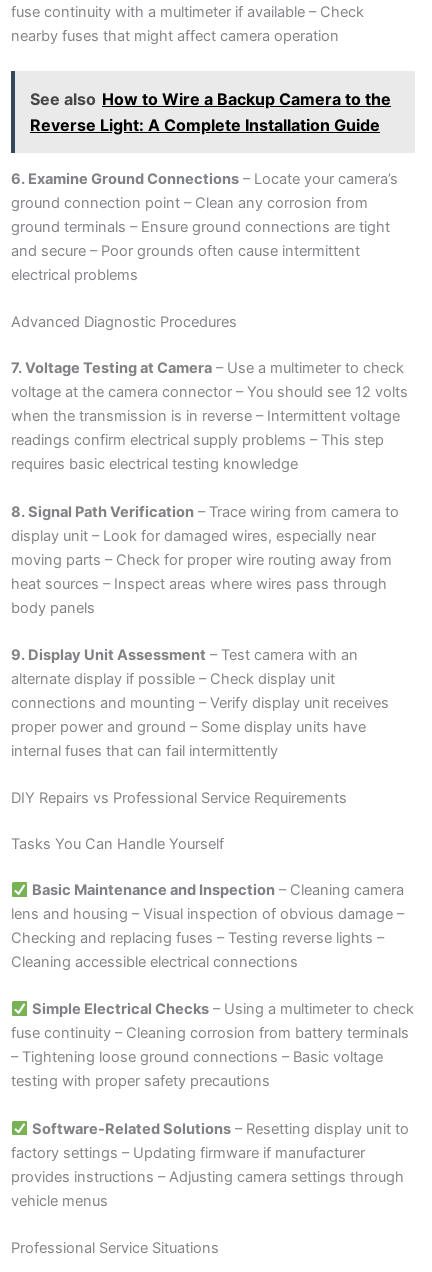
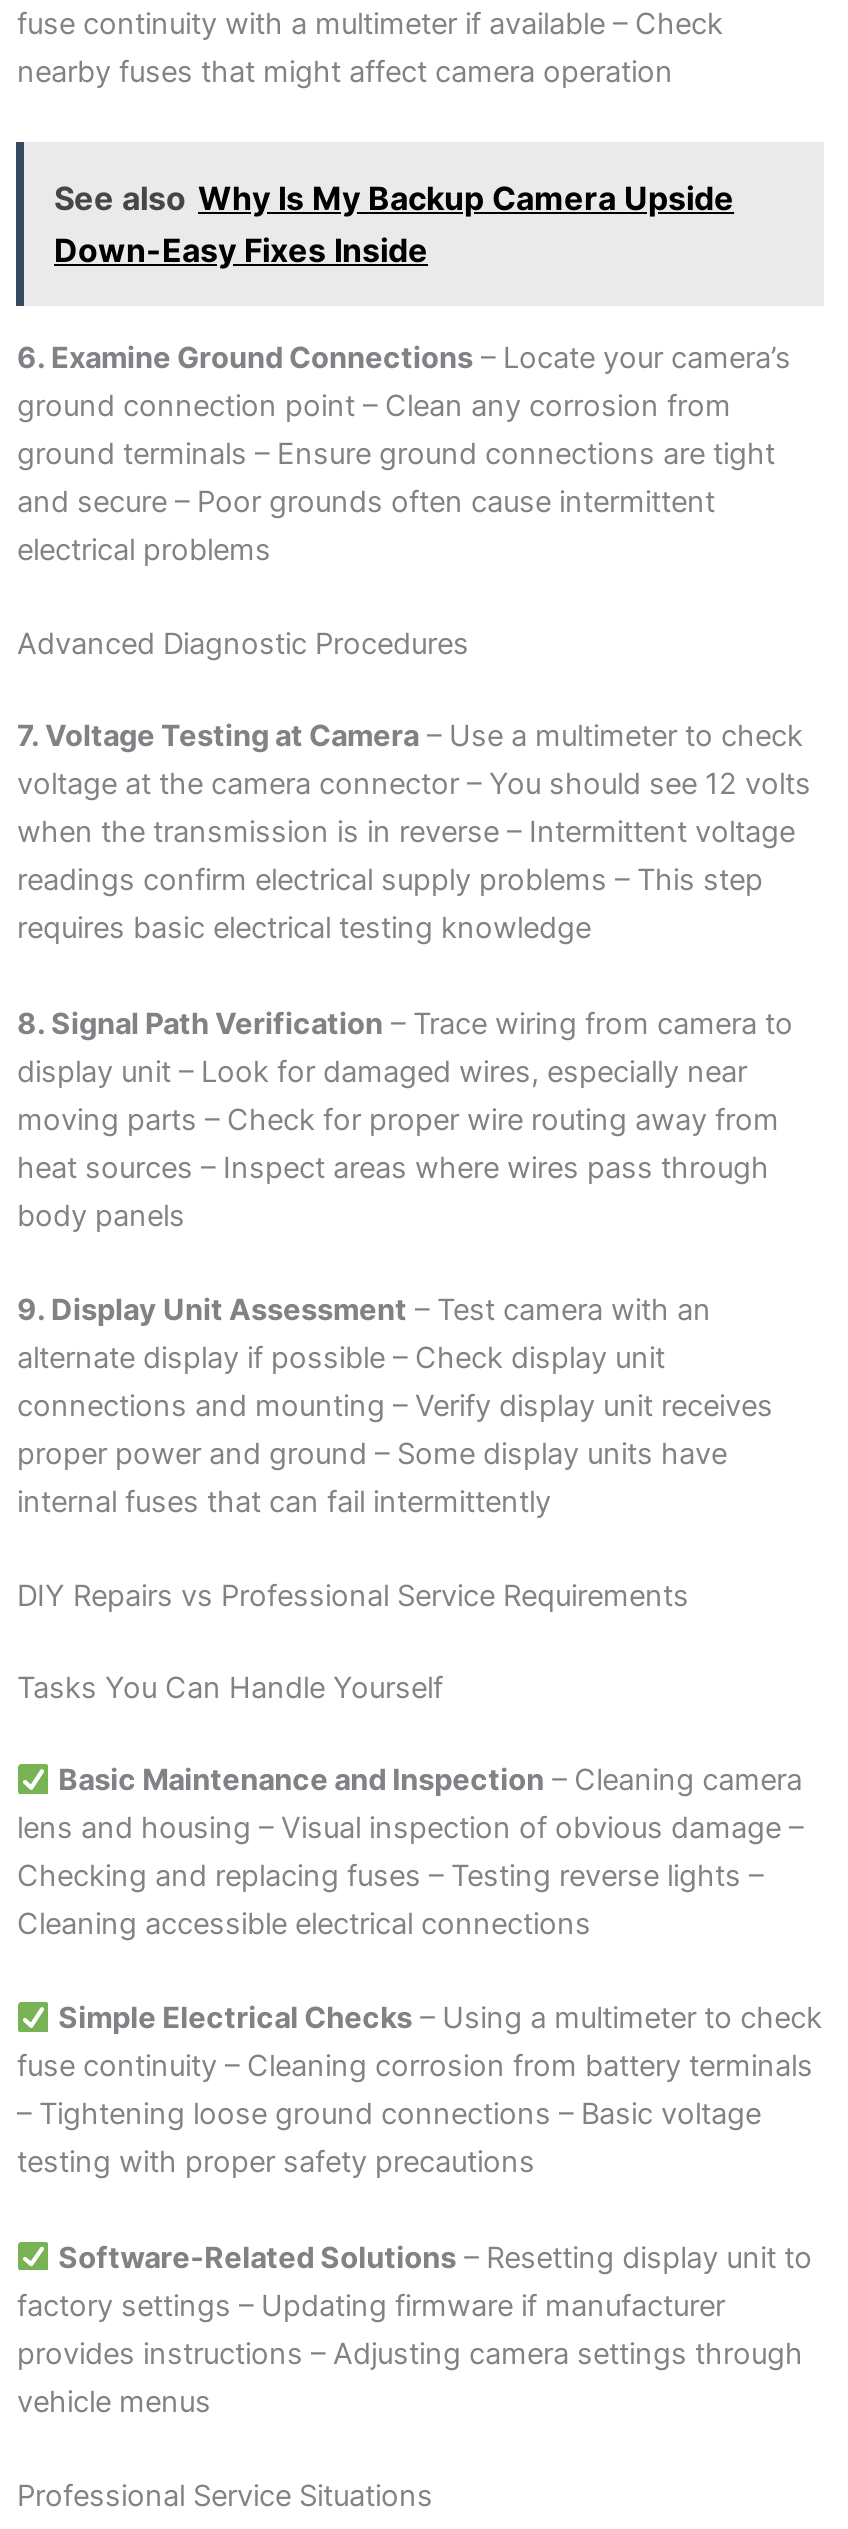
[30,89,391,135] See also How to Wire a Backup Camera to the | Reverse Light: A Complete Installation Guide -> [54,178,734,270] See also Why Is My Backup Camera Upside | Down-Easy Fixes Inside

